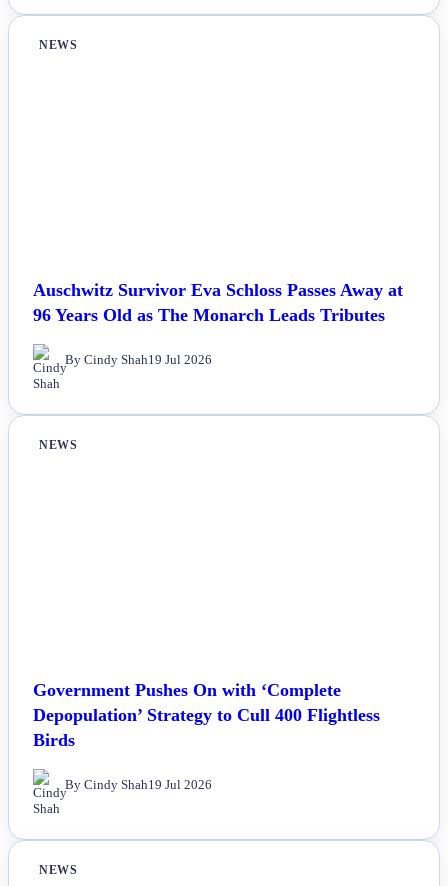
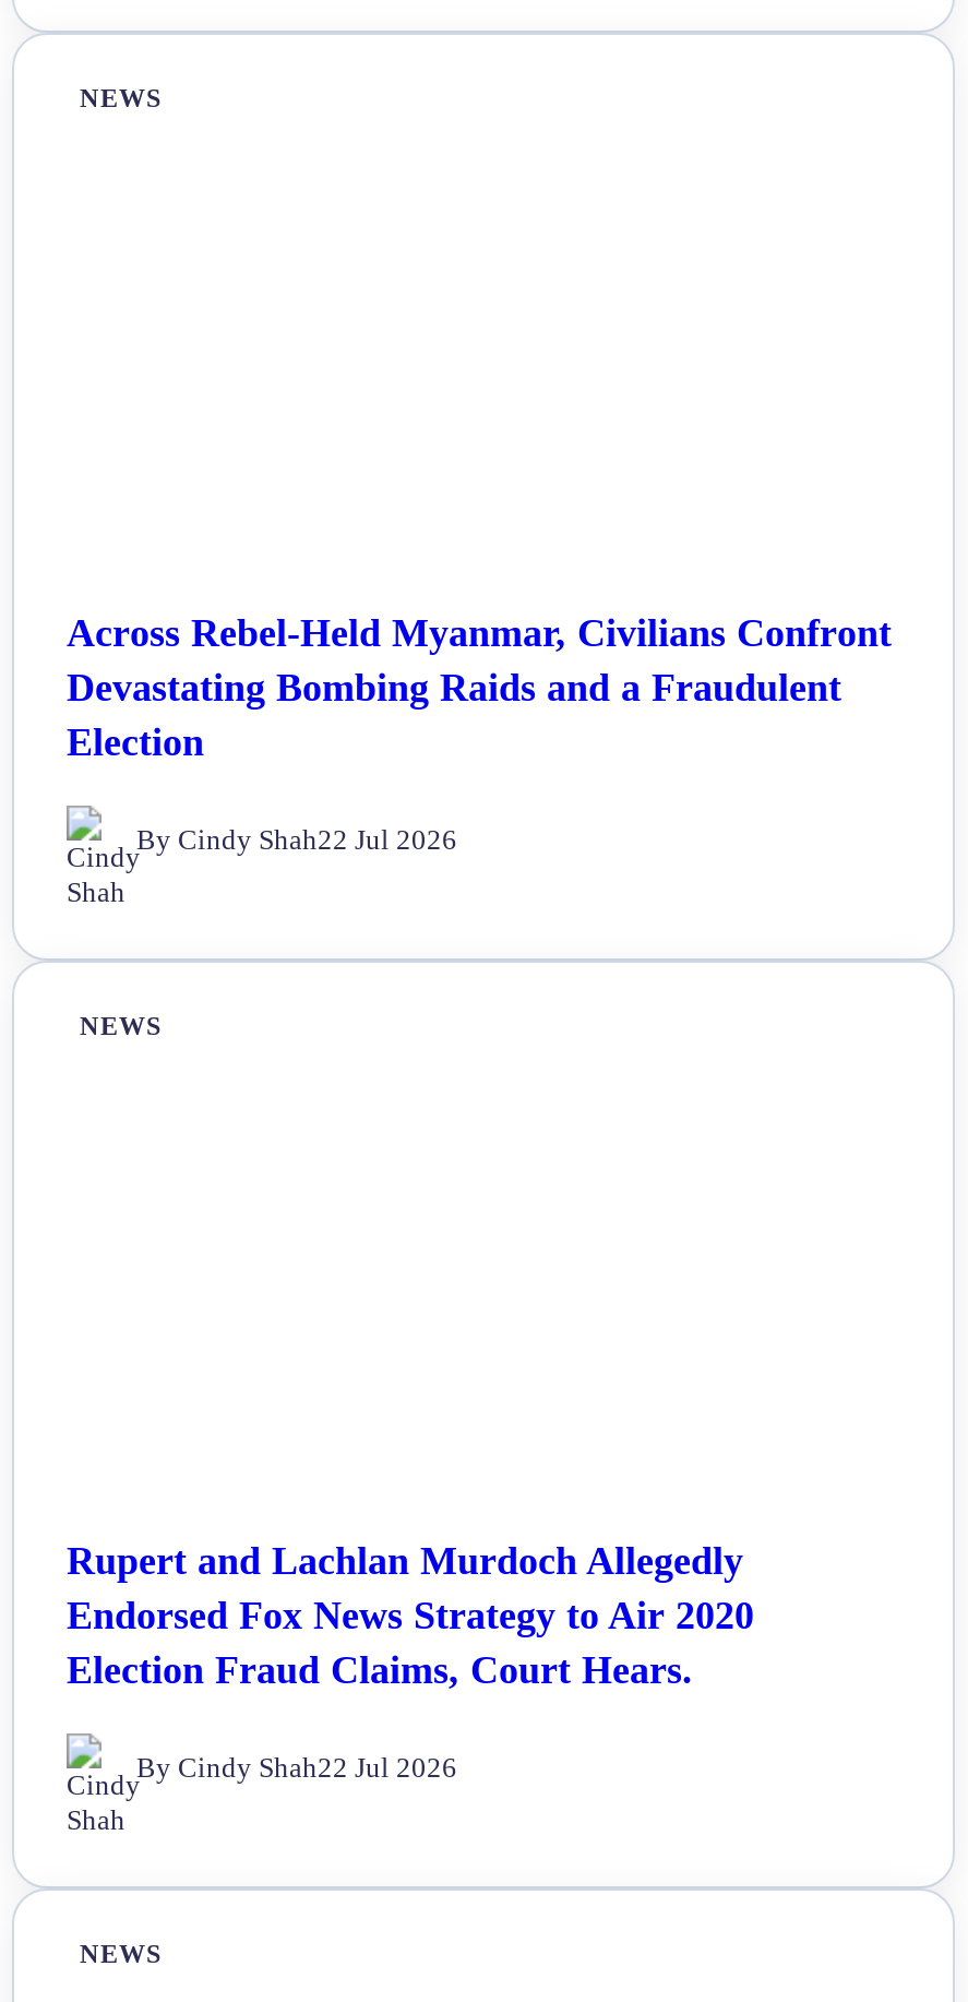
[33,279,403,324] Auschwitz Survivor Eva Schloss Passes Away at | 96 Years Old as The Monarch Leads Tributes -> [67,610,892,763] Across Rebel-Held Myanmar, Civilians Confront | Devastating Bombing Raids and a Fraudulent | Election
[65,351,212,366] By Cindy Shah19 Jul 2026 -> [136,822,457,855] By Cindy Shah22 Jul 2026
[33,679,380,749] Government Pushes On with ‘Complete | Depopulation’ Strategy to Cull 400 Flightless | Birds -> [67,1538,754,1691] Rupert and Lachlan Murdoch Allegedly | Endorsed Fox News Strategy to Air 2020 | Election Fraud Claims, Court Hears.
[65,776,212,791] By Cindy Shah19 Jul 2026 -> [136,1750,457,1783] By Cindy Shah22 Jul 2026

